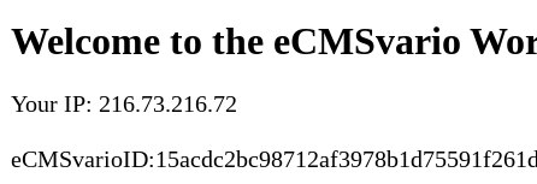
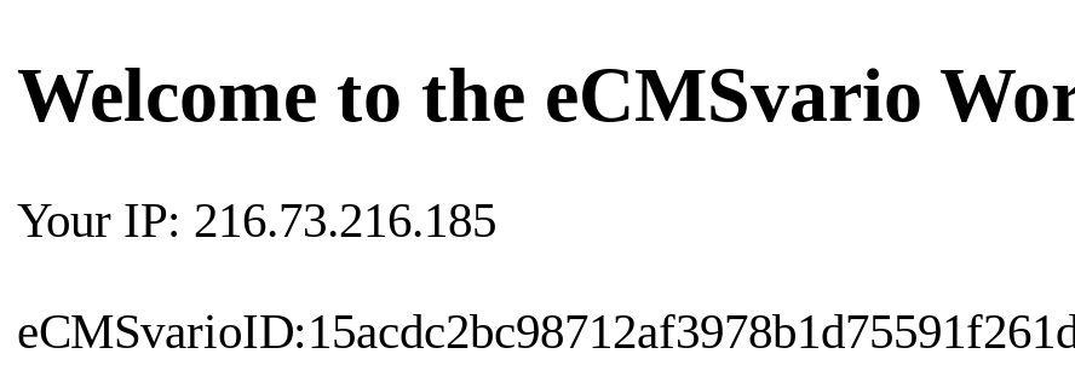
[11,90,237,117] Your IP: 216.73.216.72 -> [17,193,496,246] Your IP: 216.73.216.185

